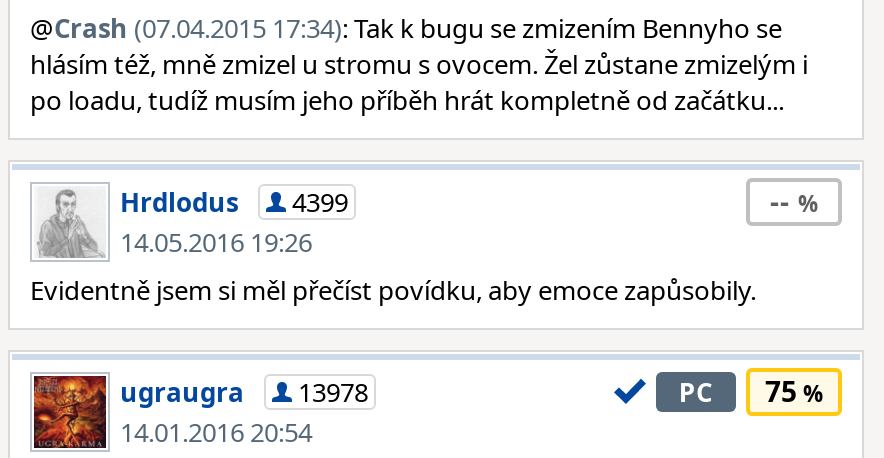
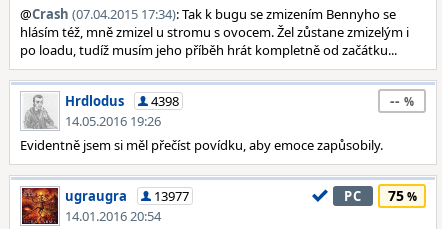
[120,184,348,220] Hrdlodus 4399 -> [65,92,179,110] Hrdlodus 4398
[120,374,368,410] ugraugra 13978 -> [65,187,189,205] ugraugra 13977

